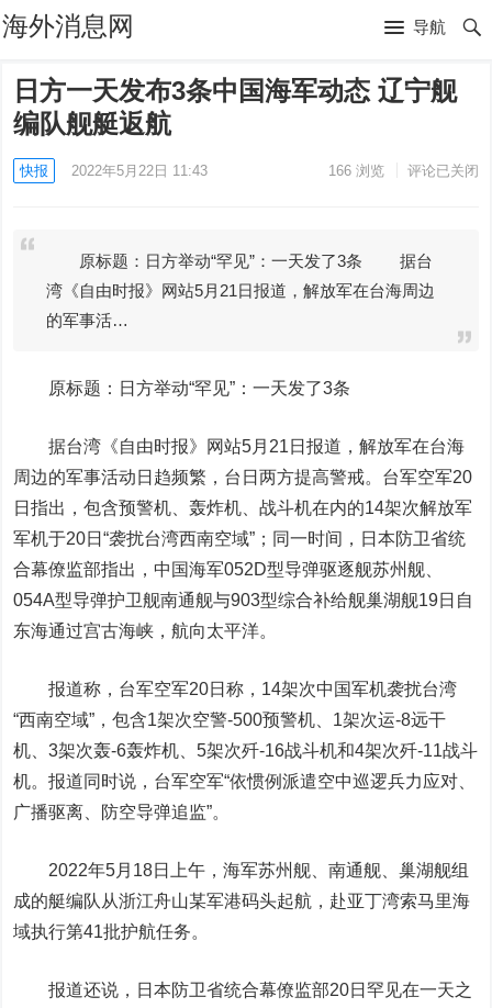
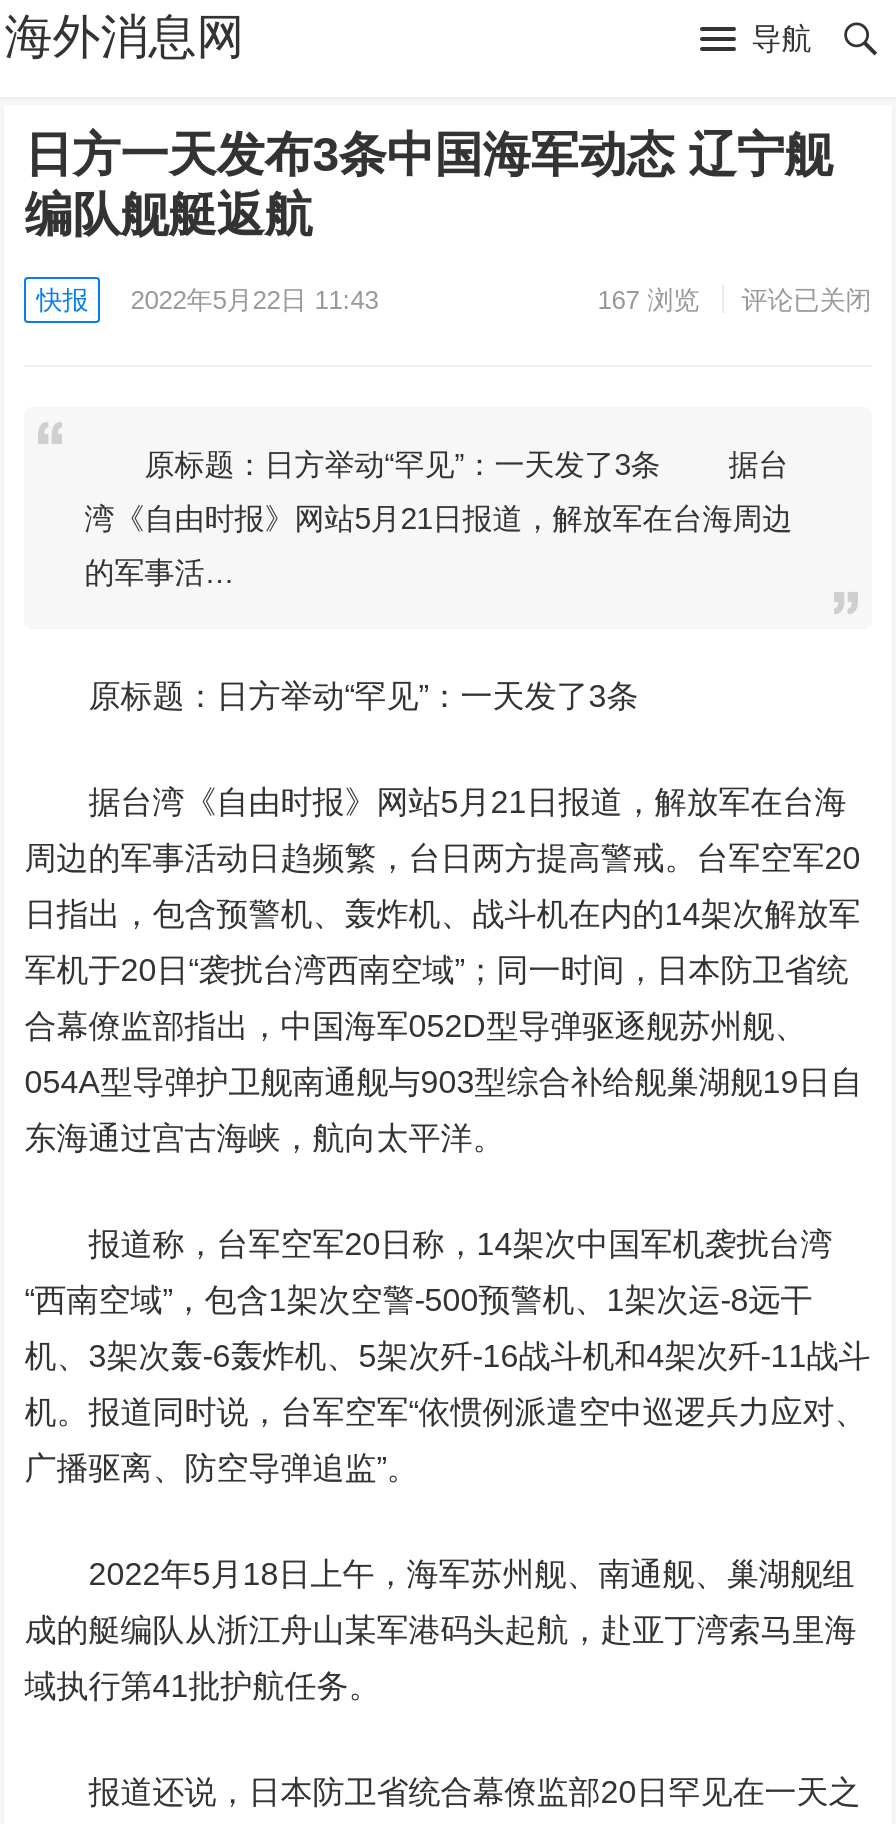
[328,163,479,179] 166浏览 评论已关闭 -> [598,285,872,315] 167浏览 评论已关闭

